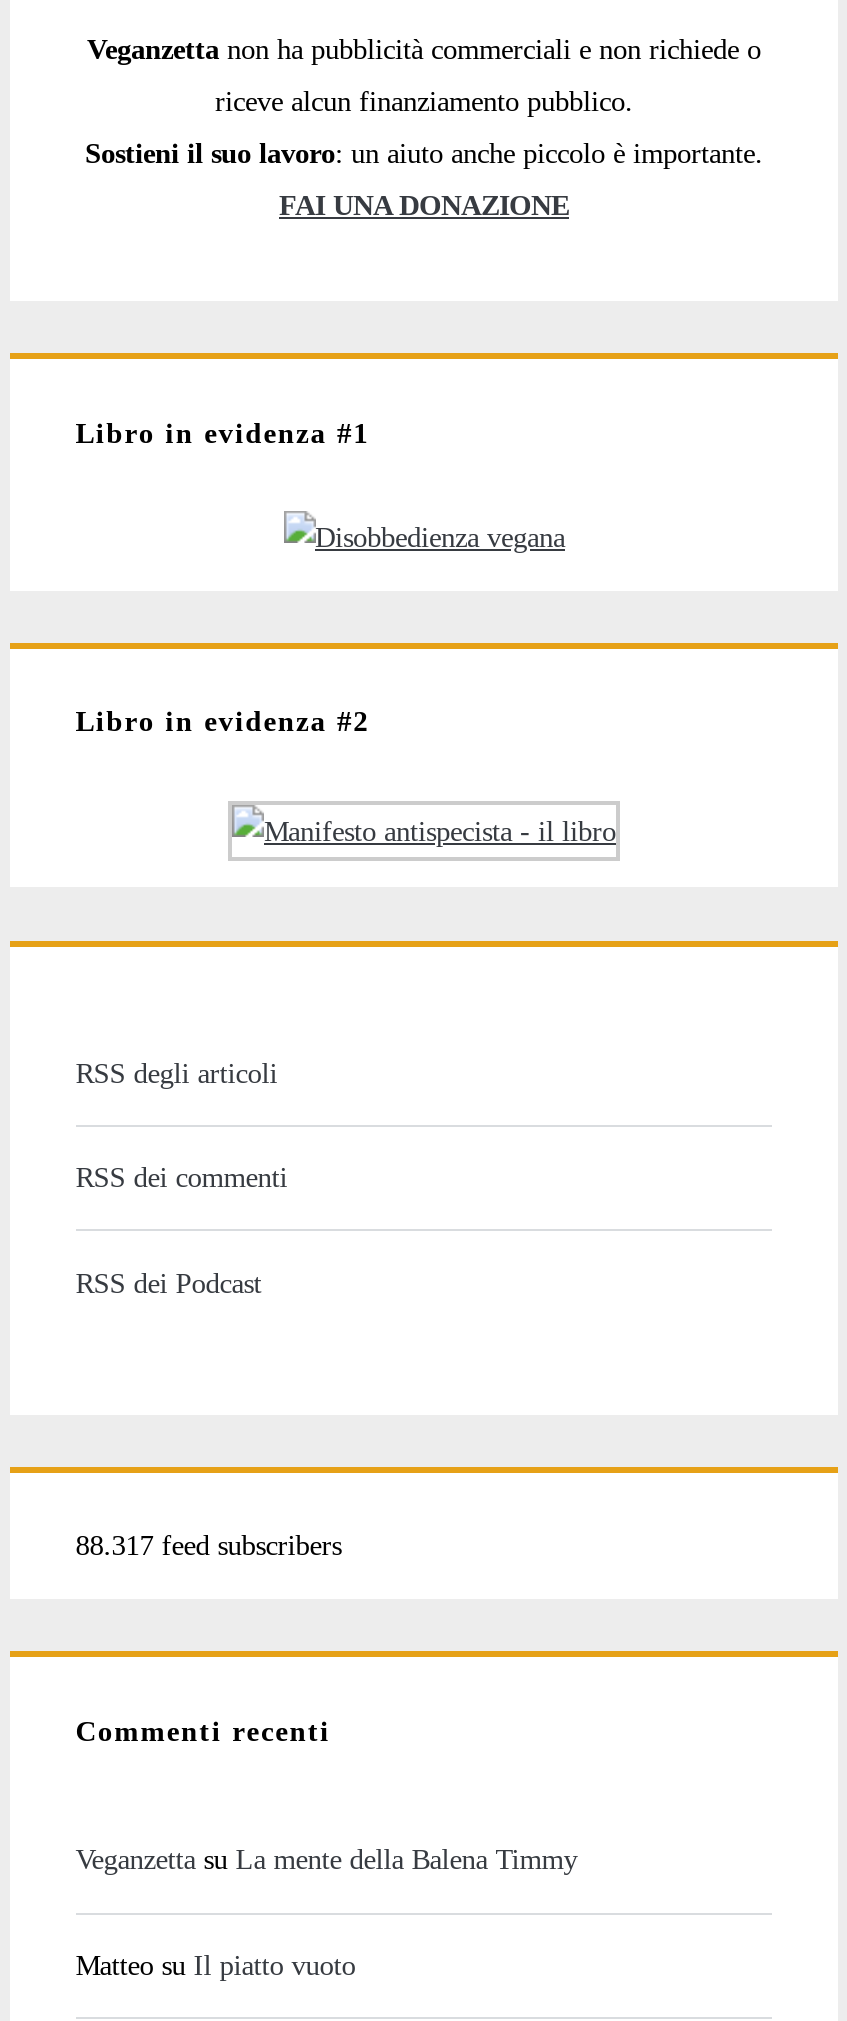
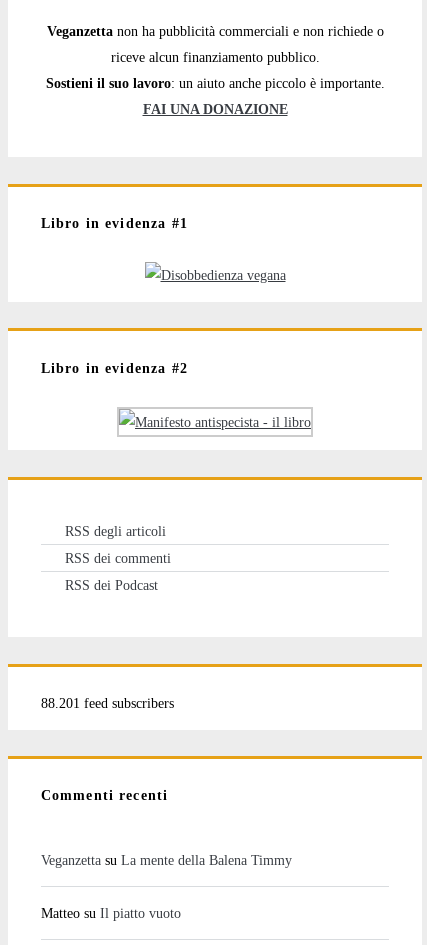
[76,1530,342,1562] 88.317 feed subscribers -> [41,695,174,711] 88.201 feed subscribers

